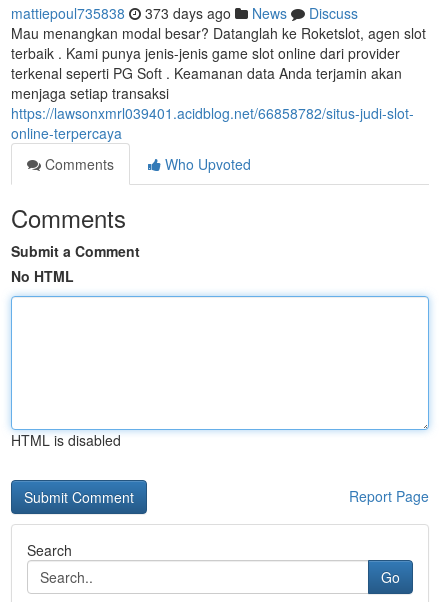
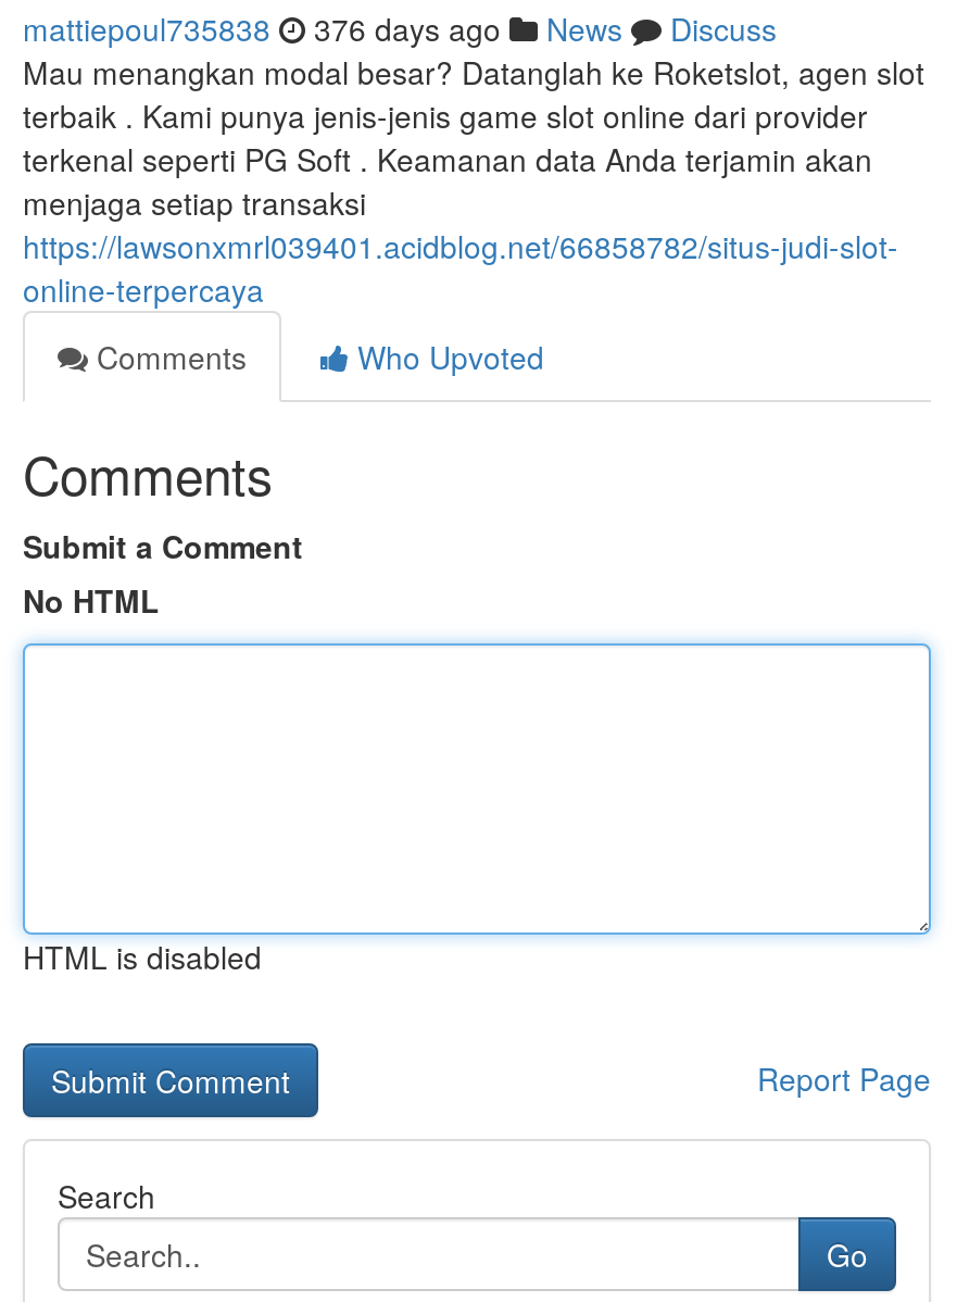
[11,3,358,23] mattiepoul735838 373 days ago News Discuss -> [23,7,777,50] mattiepoul735838 376 days ago News Discuss

